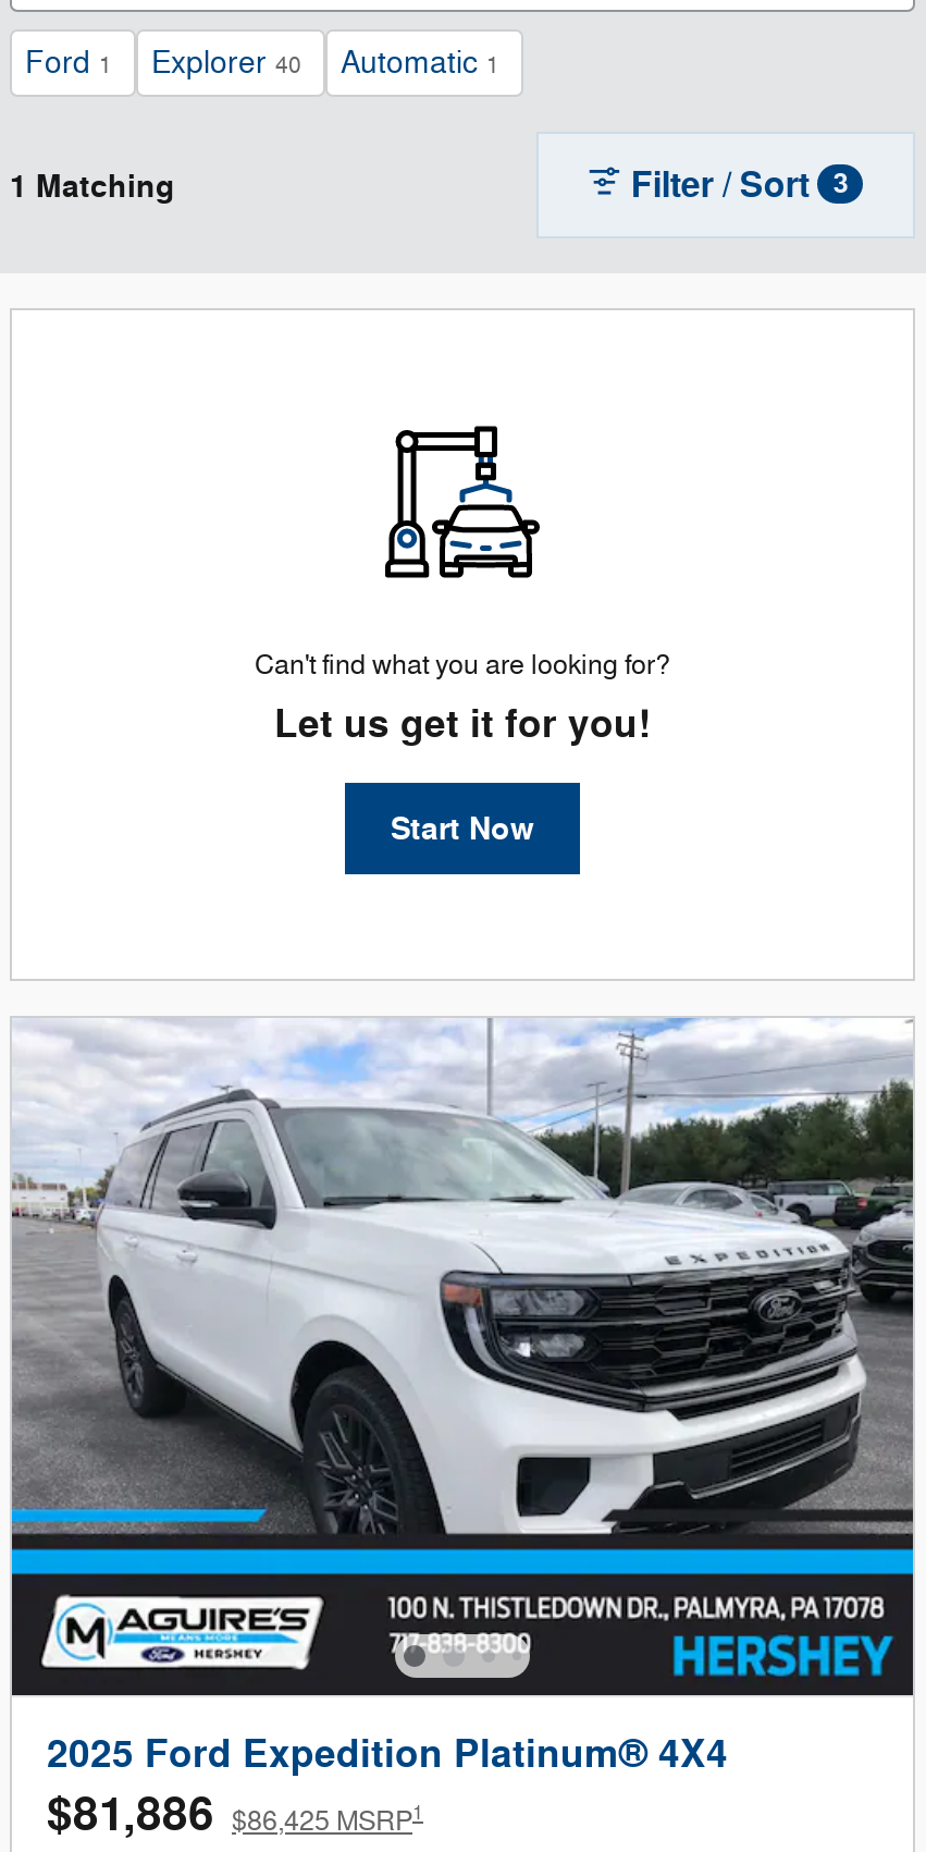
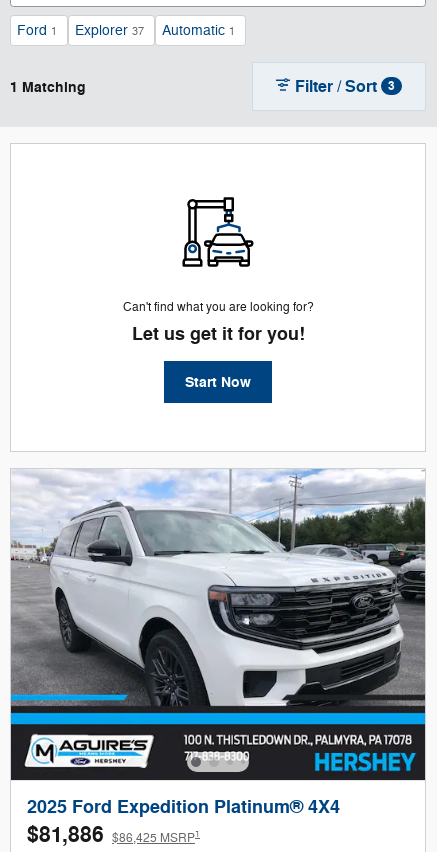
[25,45,499,82] Ford 1 Explorer 40 Automatic 1 -> [17,22,235,39] Ford 1 Explorer 37 Automatic 1

